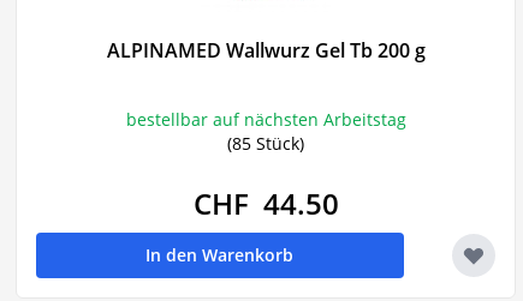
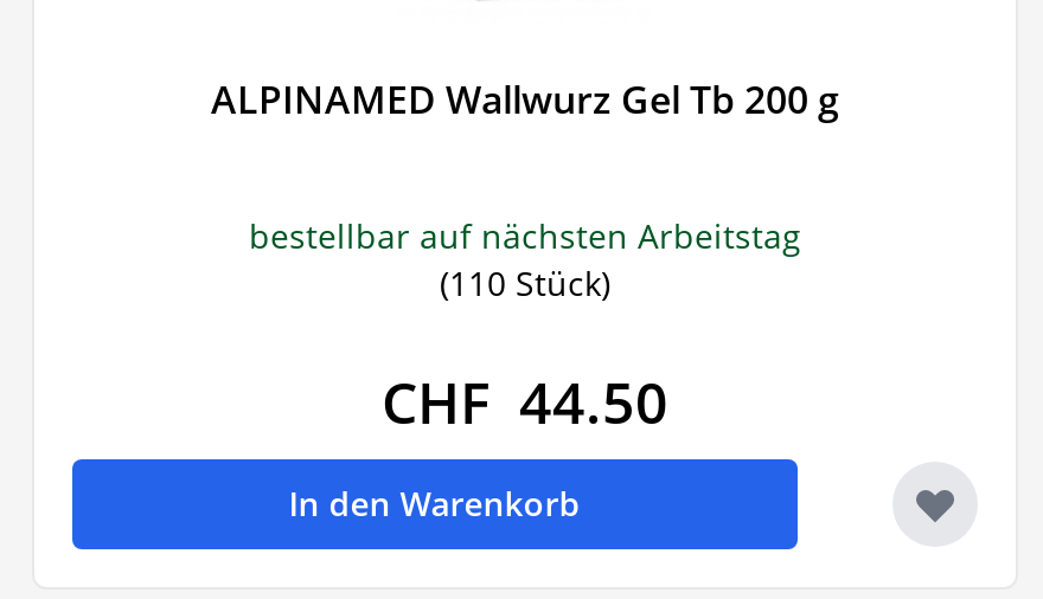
[227,132,304,155] (85 Stück) -> [440,260,610,305] (110 Stück)

